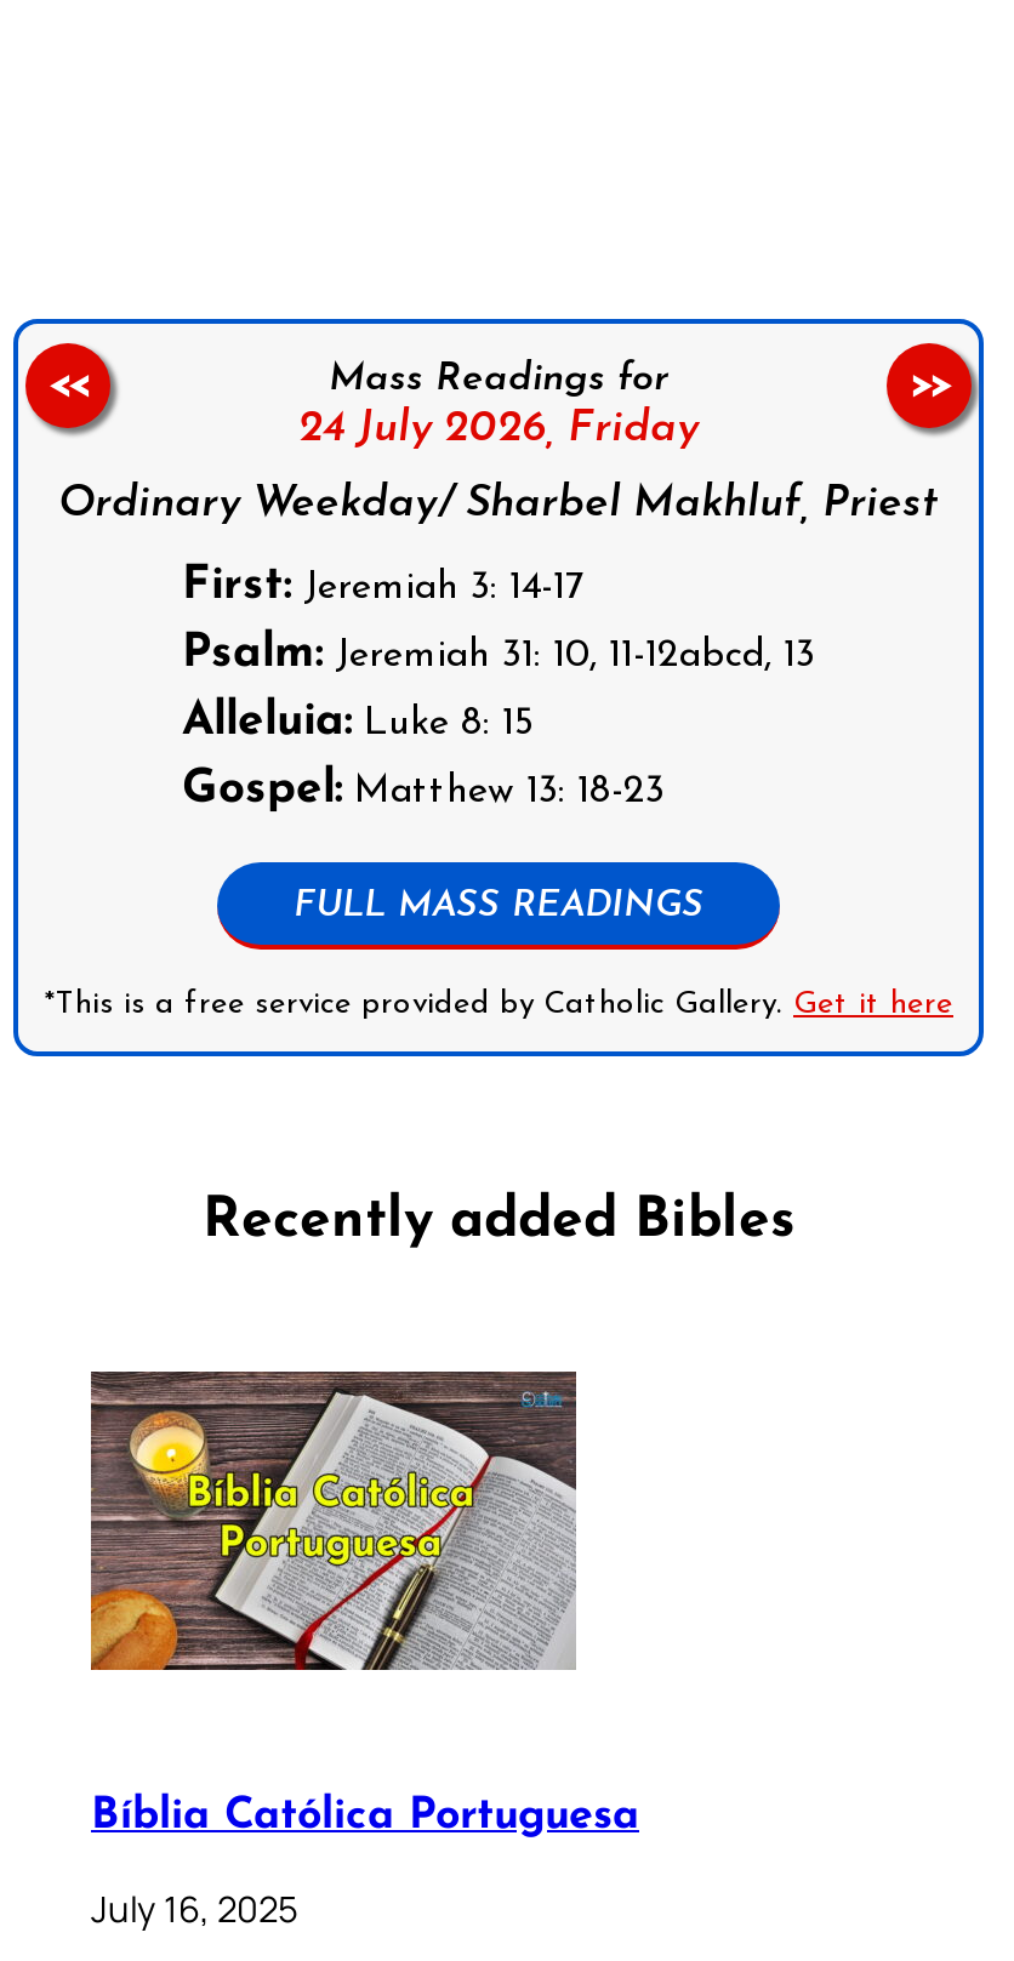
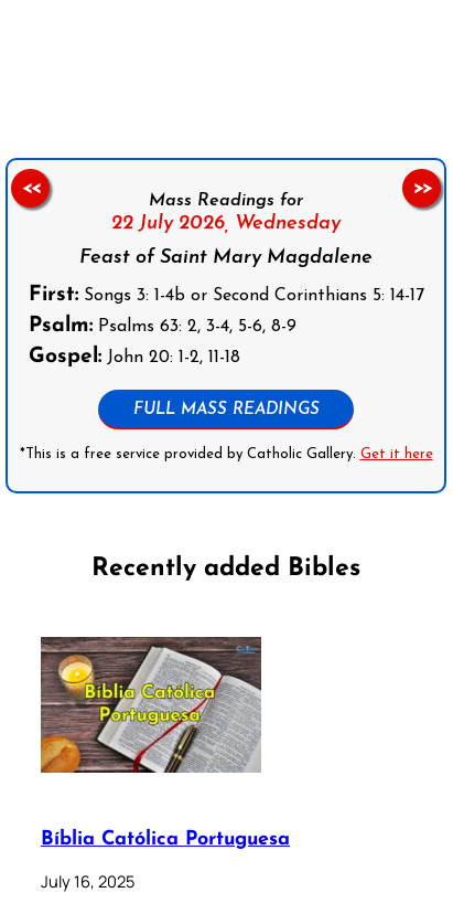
[58,407,939,814] 24 July 2026, Friday | Ordinary Weekday/ Sharbel Makhluf, Priest | First: Jeremiah 3: 14-17 | Psalm: Jeremiah 31: 10, 11-12abcd, 13 | Alleluia: Luke 8: 15 | Gospel: Matthew 13: 18-23 -> [28,213,424,368] 22 July 2026, Wednesday | Feast of Saint Mary Magdalene | First: Songs 3: 1-4b or Second Corinthians 5: 14-17 | Psalm: Psalms 63: 2, 3-4, 5-6, 8-9 | Gospel: John 20: 1-2, 11-18

